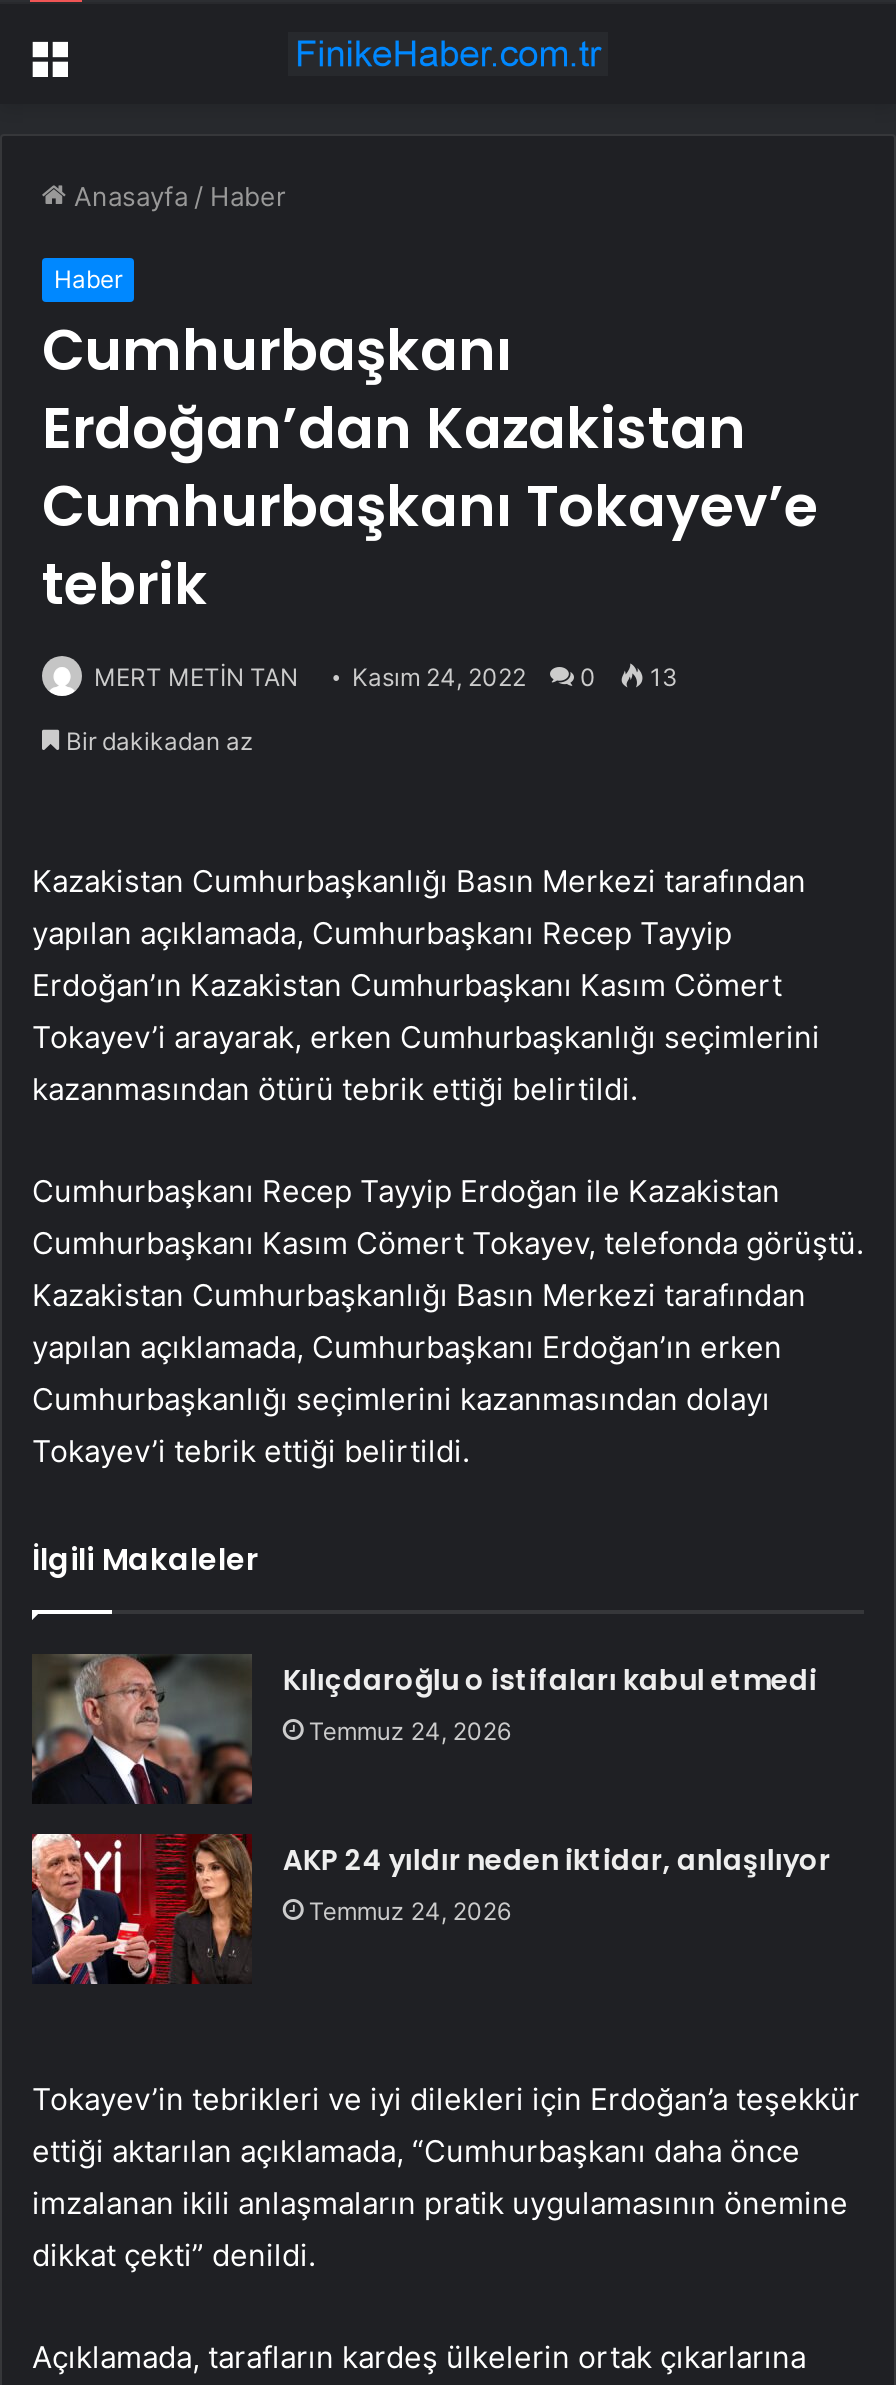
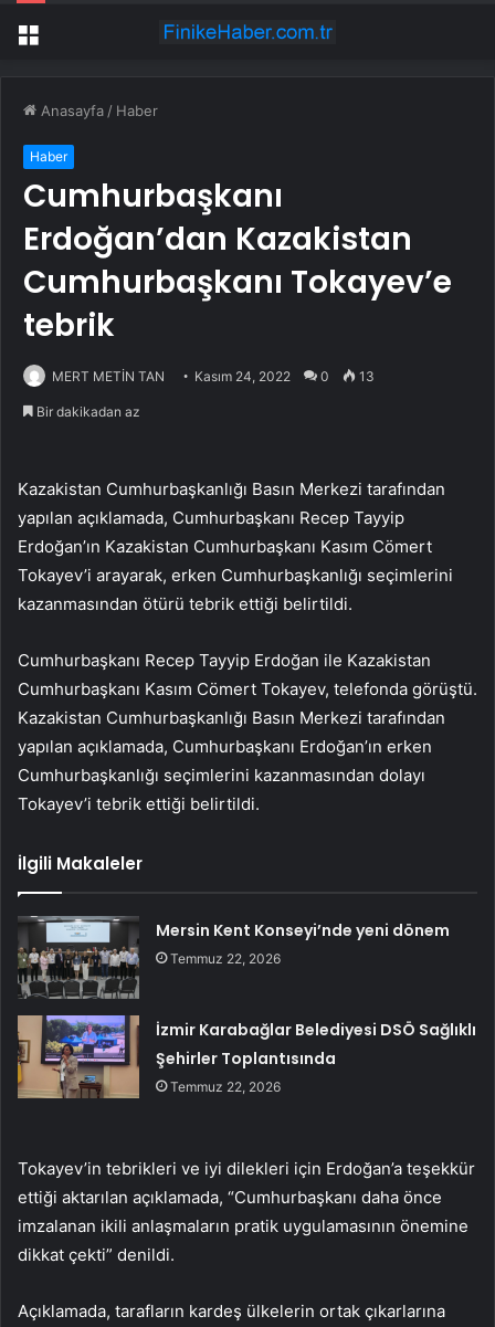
[32,1654,817,1804] [image] | Kılıçdaroğlu o istifaları kabul etmedi | Temmuz 24, 2026 -> [19,915,450,1000] [image] | Mersin Kent Konseyi’nde yeni dönem | Temmuz 22, 2026
[30,1832,831,1984] [image] | AKP 24 yıldır neden iktidar, anlaşılıyor | Temmuz 24, 2026 -> [17,1014,477,1099] [image] | İzmir Karabağlar Belediyesi DSÖ Sağlıklı | Şehirler Toplantısında | Temmuz 22, 2026

